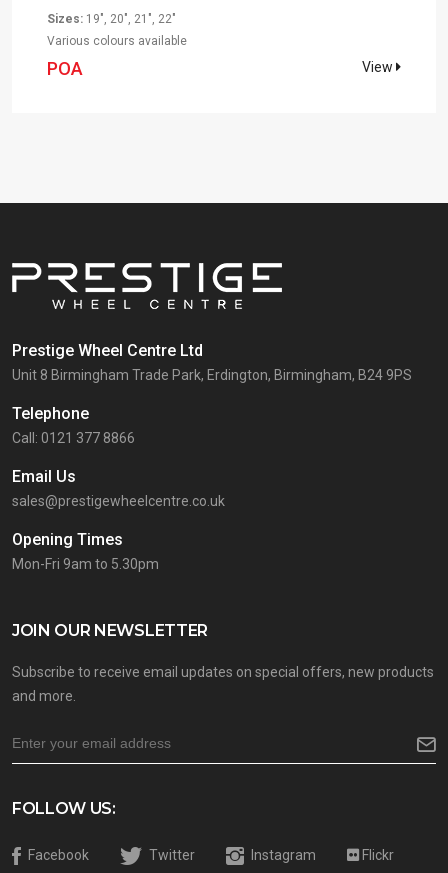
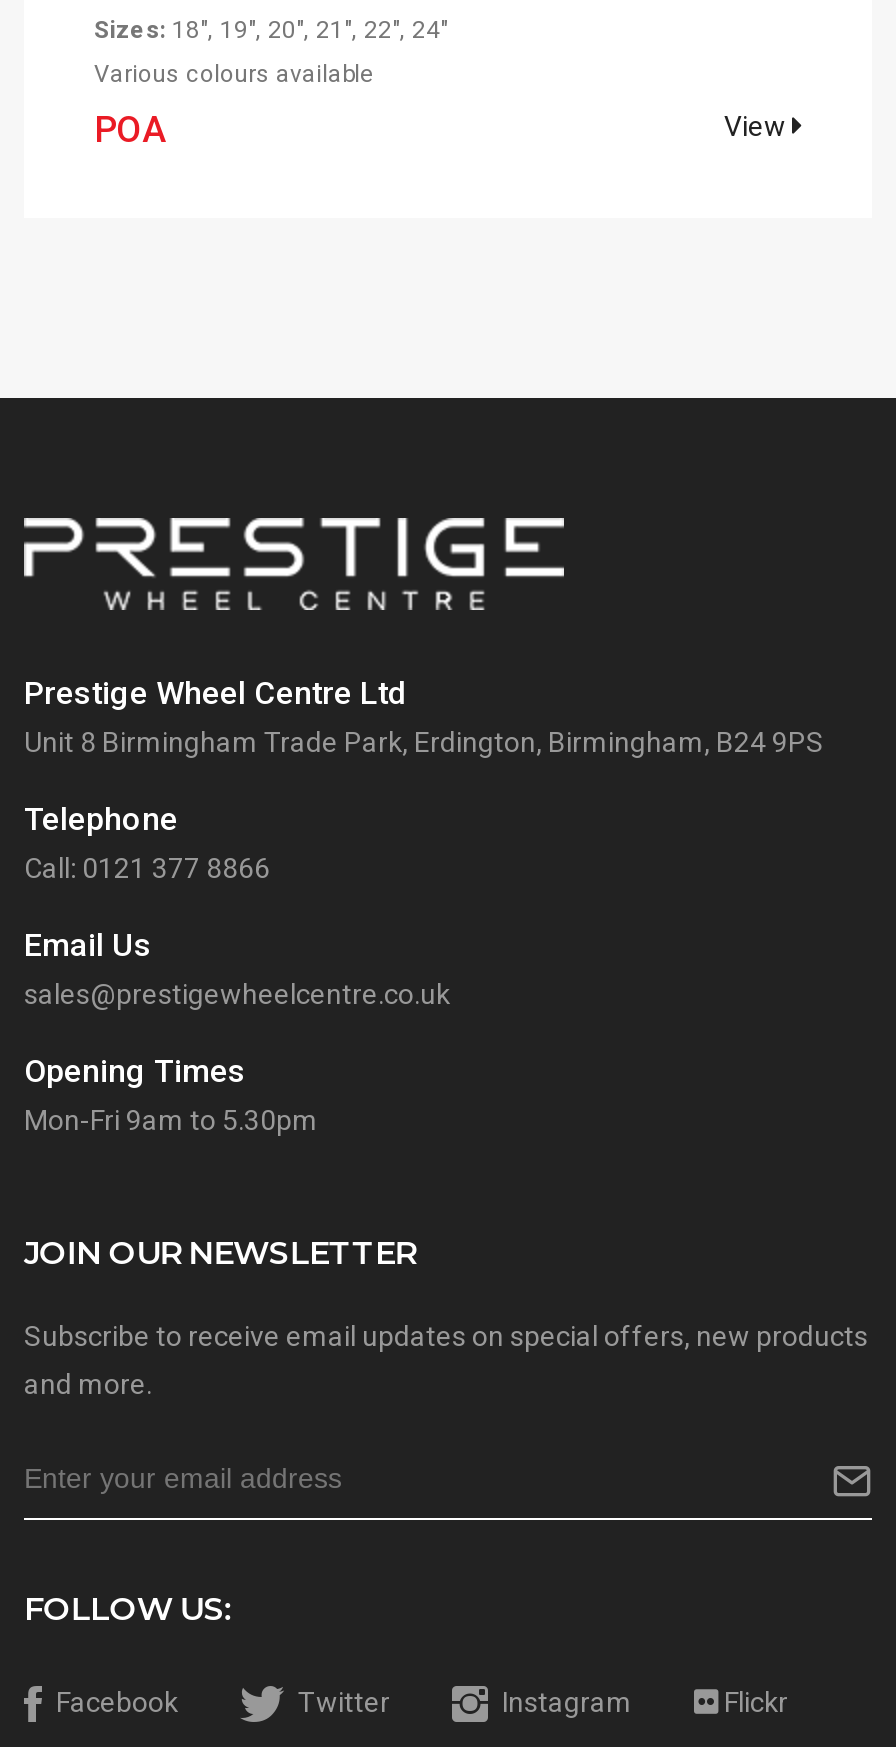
[47,12,176,26] Sizes: 19", 20", 21", 22" -> [94,16,448,44] Sizes: 18", 19", 20", 21", 22", 24"

